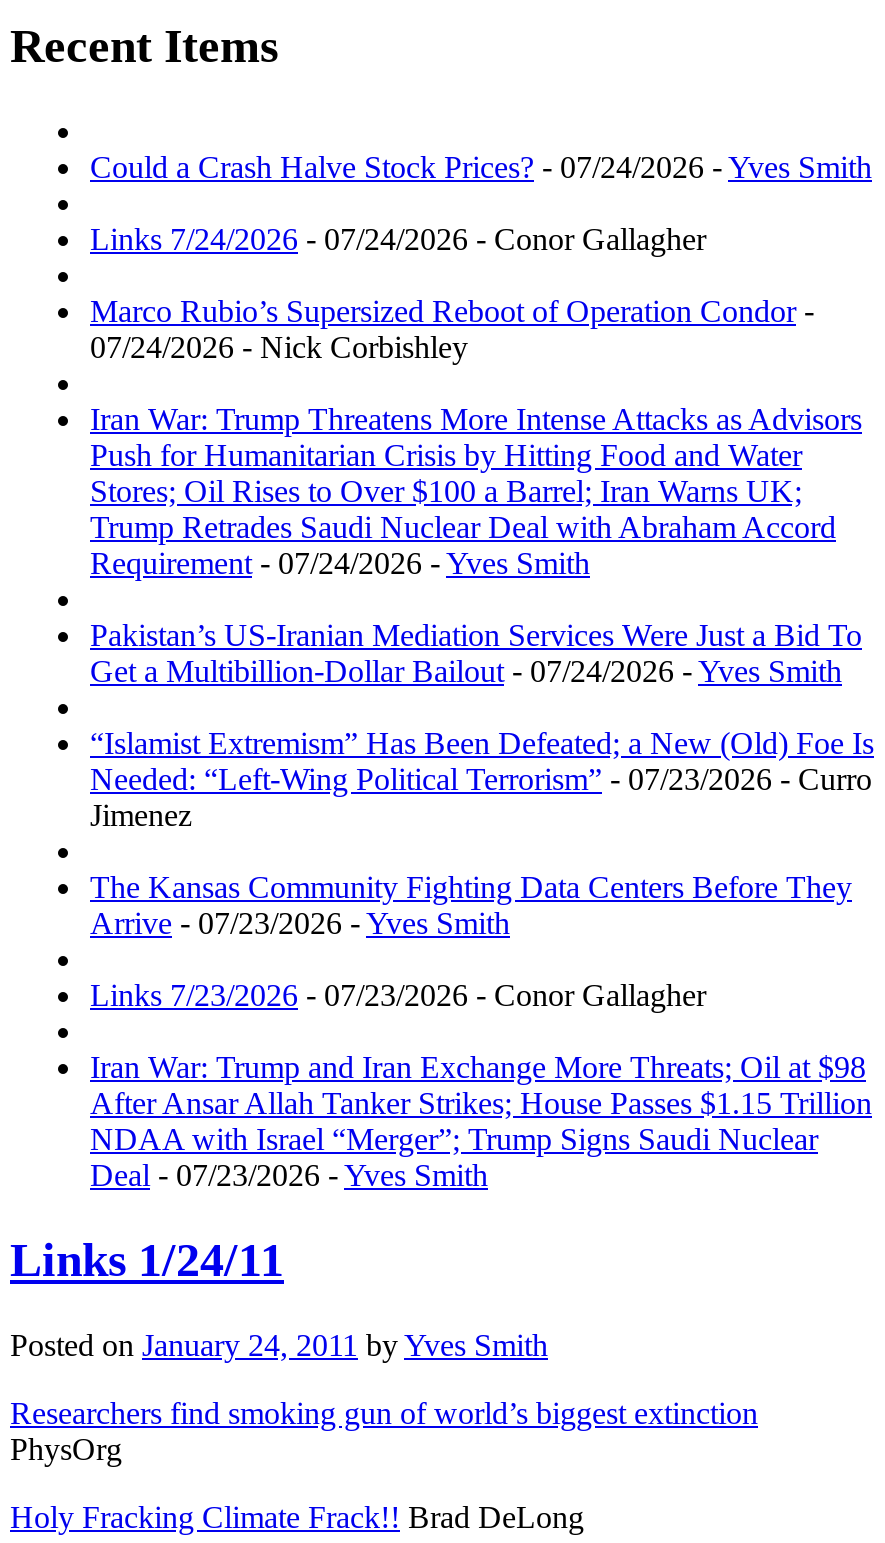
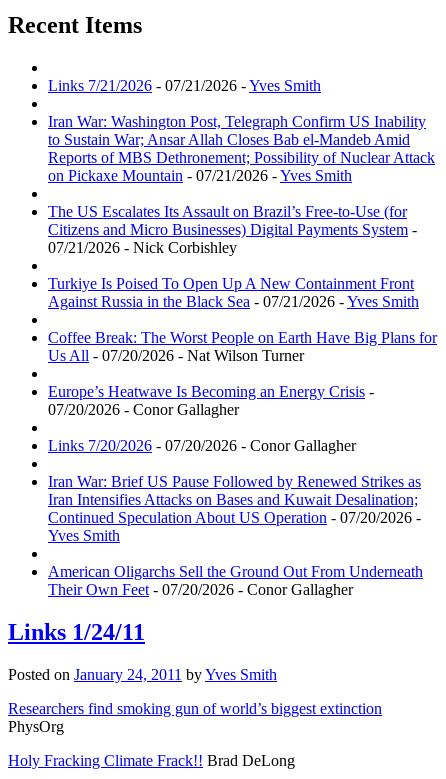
[90,150,872,184] Could a Crash Halve Stock Prices? - 07/24/2026 - Yves Smith -> [48,77,321,94] Links 7/21/2026 - 07/21/2026 - Yves Smith
[90,222,706,256] Links 7/24/2026 - 07/24/2026 - Conor Gallagher -> [48,113,435,184] Iran War: Washington Post, Telegraph Confirm US Inability | to Sustain War; Ansar Allah Closes Bab el-Mandeb Amid | Reports of MBS Dethronement; Possibility of Nuclear Attack | on Pickaxe Mountain - 07/21/2026 - Yves Smith
[90,294,814,364] Marco Rubio’s Supersized Reboot of Operation Condor - | 07/24/2026 - Nick Corbishley -> [48,203,417,256] The US Escalates Its Assault on Brazil’s Free-to-Use (for | Citizens and Micro Businesses) Digital Payments System - | 07/21/2026 - Nick Corbishley
[90,402,862,580] Iran War: Trump Threatens More Intense Attacks as Advisors | Push for Humanitarian Crisis by Hitting Food and Water | Stores; Oil Rises to Over $100 a Barrel; Iran Warns UK; | Trump Retrades Saudi Nuclear Deal with Abraham Accord | Requirement - 07/24/2026 - Yves Smith -> [48,275,419,310] Turkiye Is Poised To Open Up A New Containment Front | Against Russia in the Black Sea - 07/21/2026 - Yves Smith
[90,618,862,688] Pakistan’s US-Iranian Mediation Services Were Just a Bid To | Get a Multibillion-Dollar Bailout - 07/24/2026 - Yves Smith -> [48,329,437,364] Coffee Break: The Worst People on Earth Have Big Plans for | Us All - 07/20/2026 - Nat Wilson Turner
[90,726,874,832] “Islamist Extremism” Has Been Defeated; a New (Old) Foe Is | Needed: “Left-Wing Political Terrorism” - 07/23/2026 - Curro | Jimenez -> [48,383,374,418] Europe’s Heatwave Is Becoming an Energy Crisis - | 07/20/2026 - Conor Gallagher
[90,870,852,940] The Kansas Community Fighting Data Centers Before They | Arrive - 07/23/2026 - Yves Smith -> [48,437,356,454] Links 7/20/2026 - 07/20/2026 - Conor Gallagher
[90,978,706,1012] Links 7/23/2026 - 07/23/2026 - Conor Gallagher -> [48,473,421,544] Iran War: Brief US Pause Followed by Renewed Strikes as | Iran Intensifies Attacks on Bases and Kuwait Desalination; | Continued Speculation About US Operation - 07/20/2026 - | Yves Smith
[90,1050,872,1192] Iran War: Trump and Iran Exchange More Threats; Oil at $98 | After Ansar Allah Tanker Strikes; House Passes $1.15 Trillion | NDAA with Israel “Merger”; Trump Signs Saudi Nuclear | Deal - 07/23/2026 - Yves Smith -> [48,563,423,598] American Oligarchs Sell the Ground Out From Underneath | Their Own Feet - 07/20/2026 - Conor Gallagher

